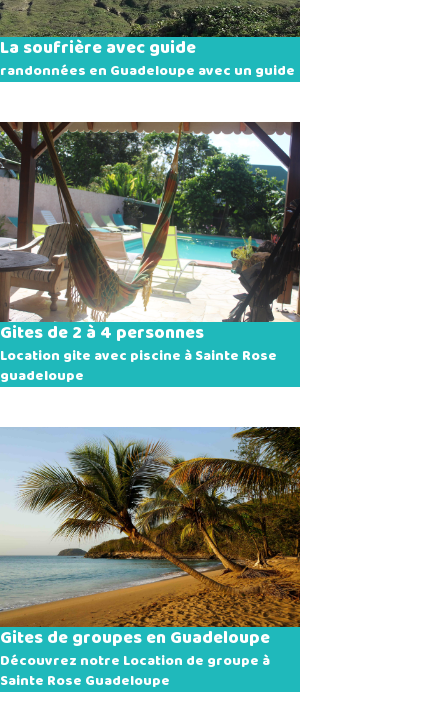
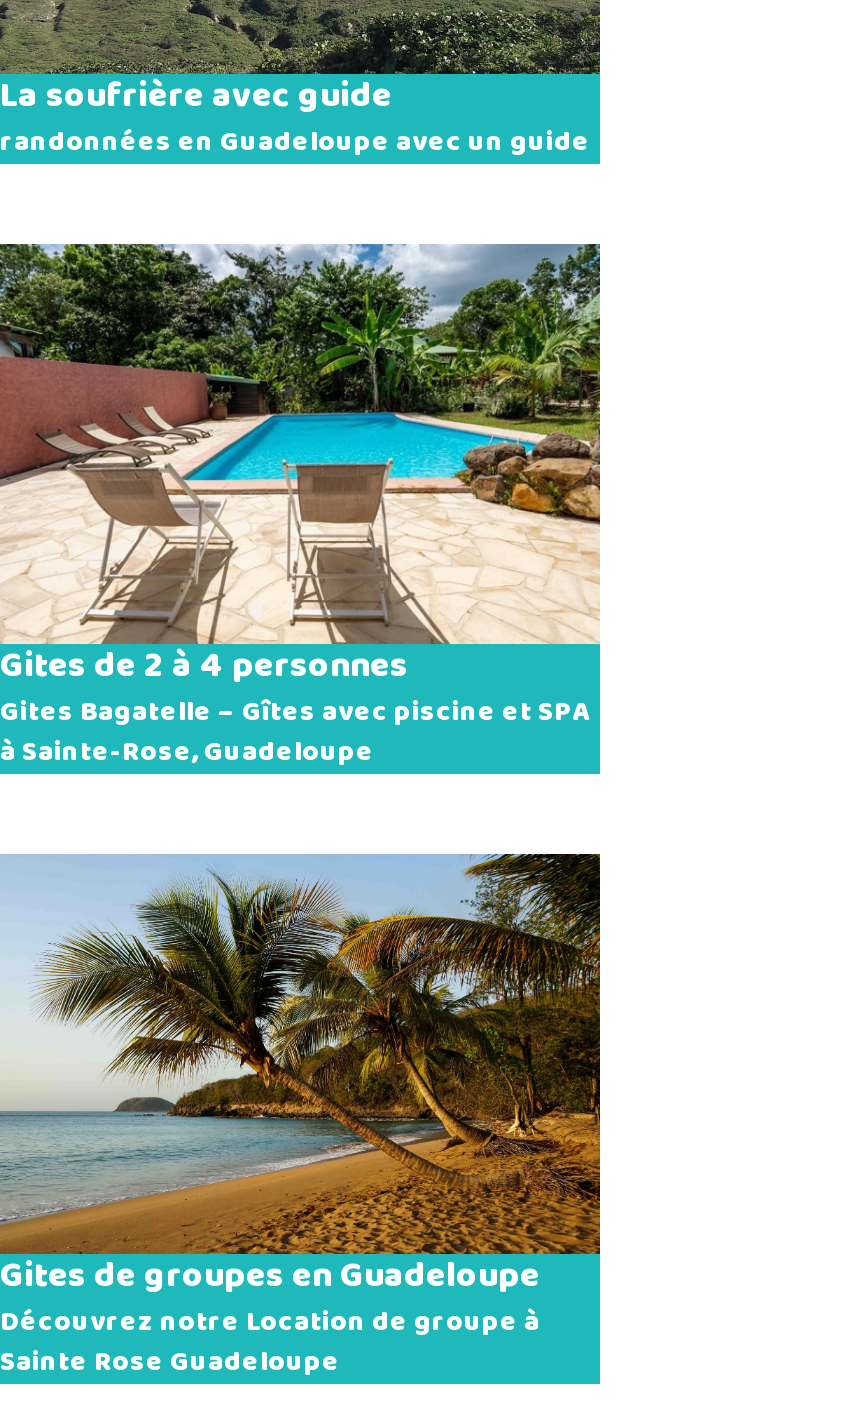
[0,121,301,388] [image] | Location gite avec piscine à Sainte Rose | guadeloupe -> [0,242,602,776] [image] | Gites Bagatelle – Gîtes avec piscine et SPA | à Sainte-Rose, Guadeloupe

